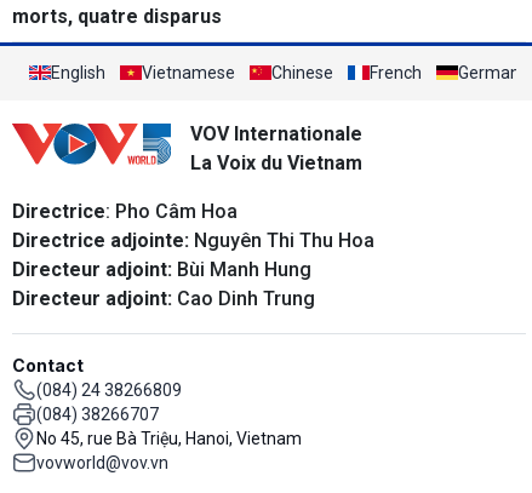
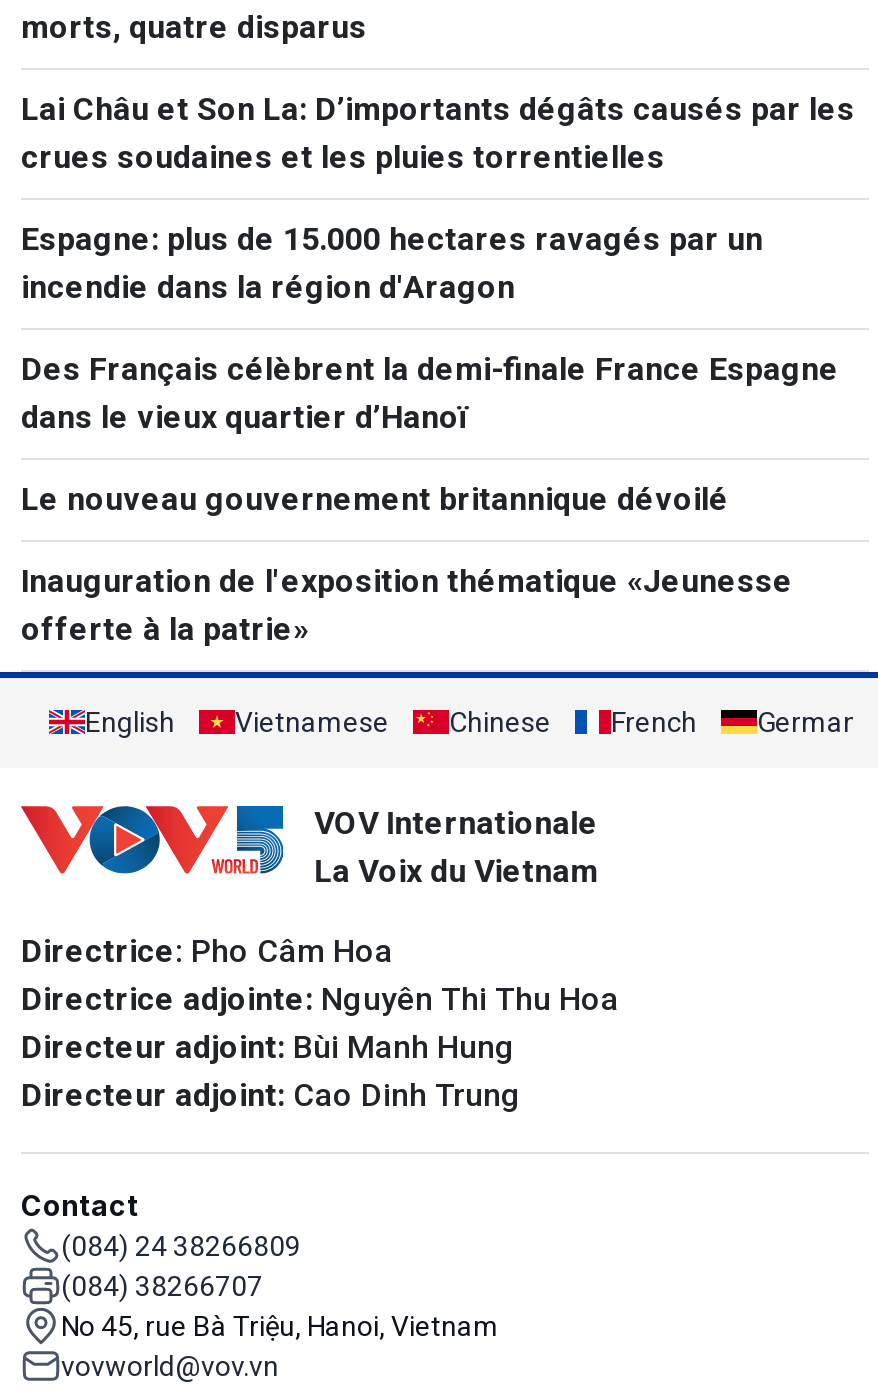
none -> [21,89,855,647] Lai Châu et Son La: D’importants dégâts causés par les | crues soudaines et les pluies torrentielles | Espagne: plus de 15.000 hectares ravagés par un | incendie dans la région d'Aragon | Des Français célèbrent la demi-finale France Espagne | dans le vieux quartier d’Hanoï | Le nouveau gouvernement britannique dévoilé | Inauguration de l'exposition thématique «Jeunesse | offerte à la patrie»

